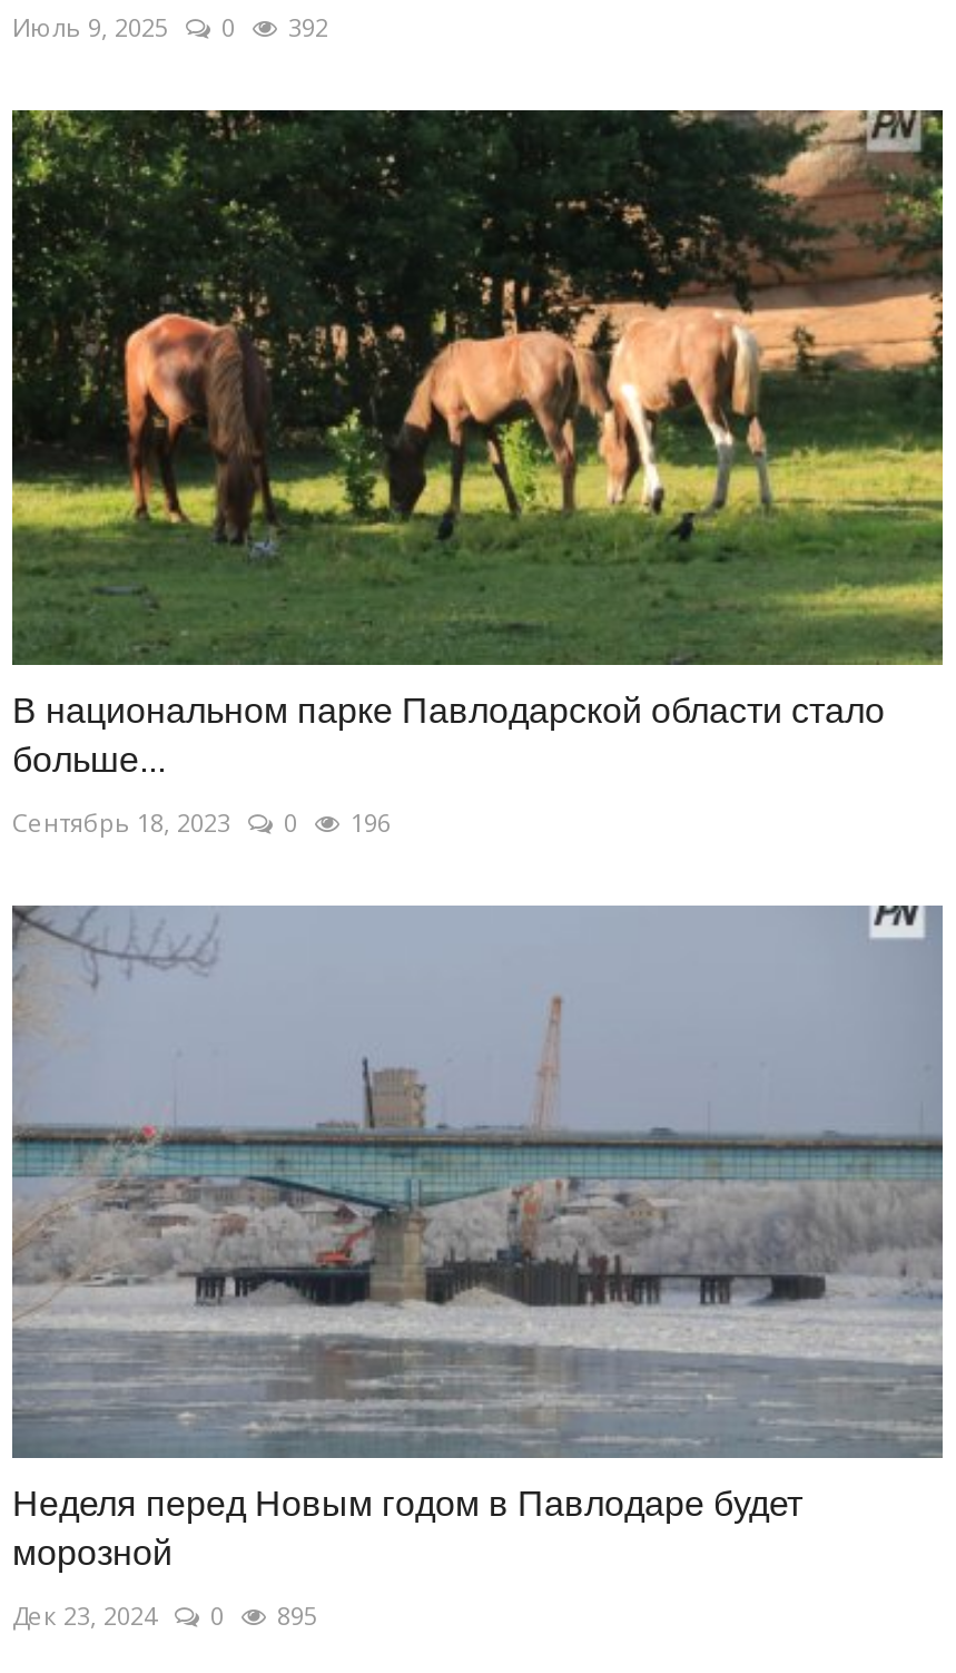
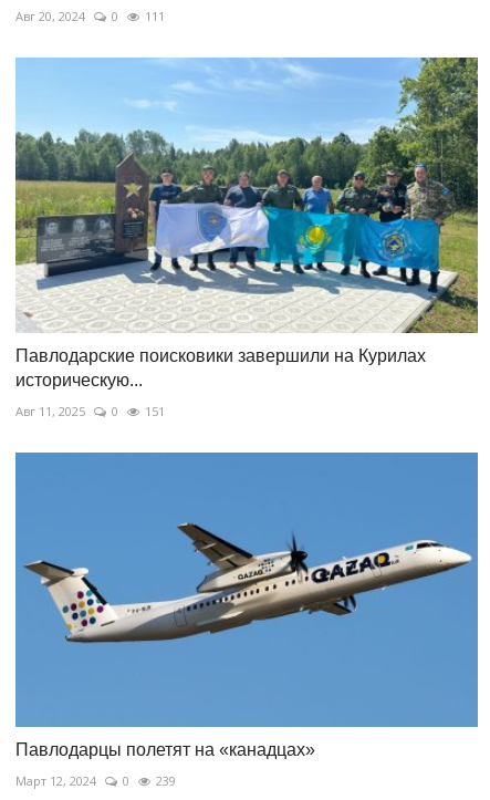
[12,10,168,44] Июль 9, 2025 -> [15,8,85,25] Авг 20, 2024
[288,10,328,44] 392 -> [145,8,165,25] 111
[10,108,945,778] [image] | В национальном парке Павлодарской области стало | больше... -> [14,56,479,389] [image] | Павлодарские поисковики завершили на Курилах | историческую...
[12,805,230,838] Сентябрь 18, 2023 -> [15,403,85,419] Авг 11, 2025
[351,805,391,838] 196 -> [145,403,165,419] 151
[10,903,945,1573] [image] | Неделя перед Новым годом в Павлодаре будет | морозной -> [15,451,478,760] [image] | Павлодарцы полетят на «канадцах»
[12,1599,157,1633] Дек 23, 2024 -> [15,773,96,789] Март 12, 2024
[277,1599,317,1633] 895 -> [156,773,176,789] 239

